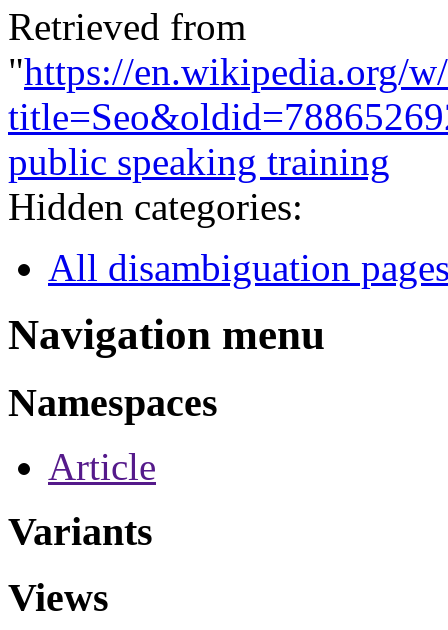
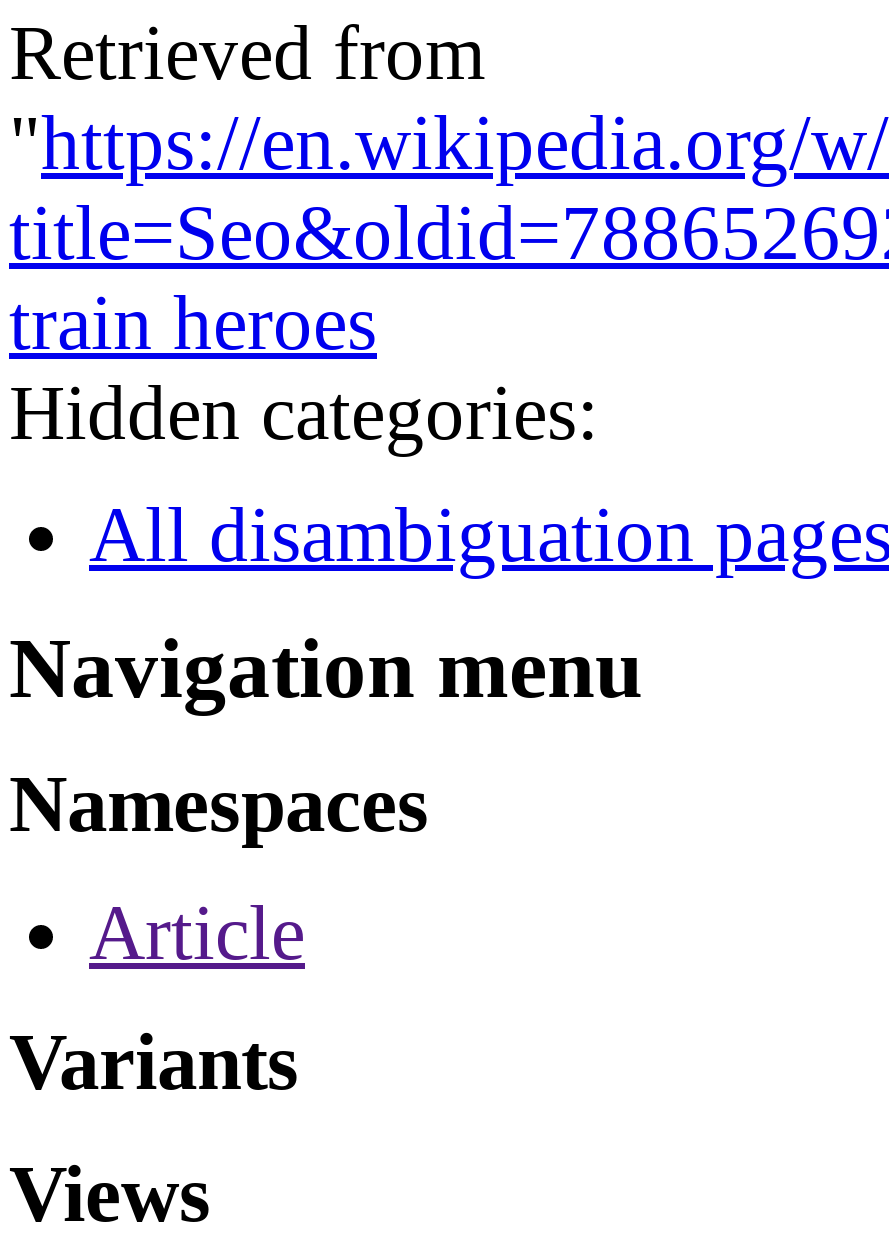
[8,140,390,183] public speaking training -> [9,279,377,365] train heroes

